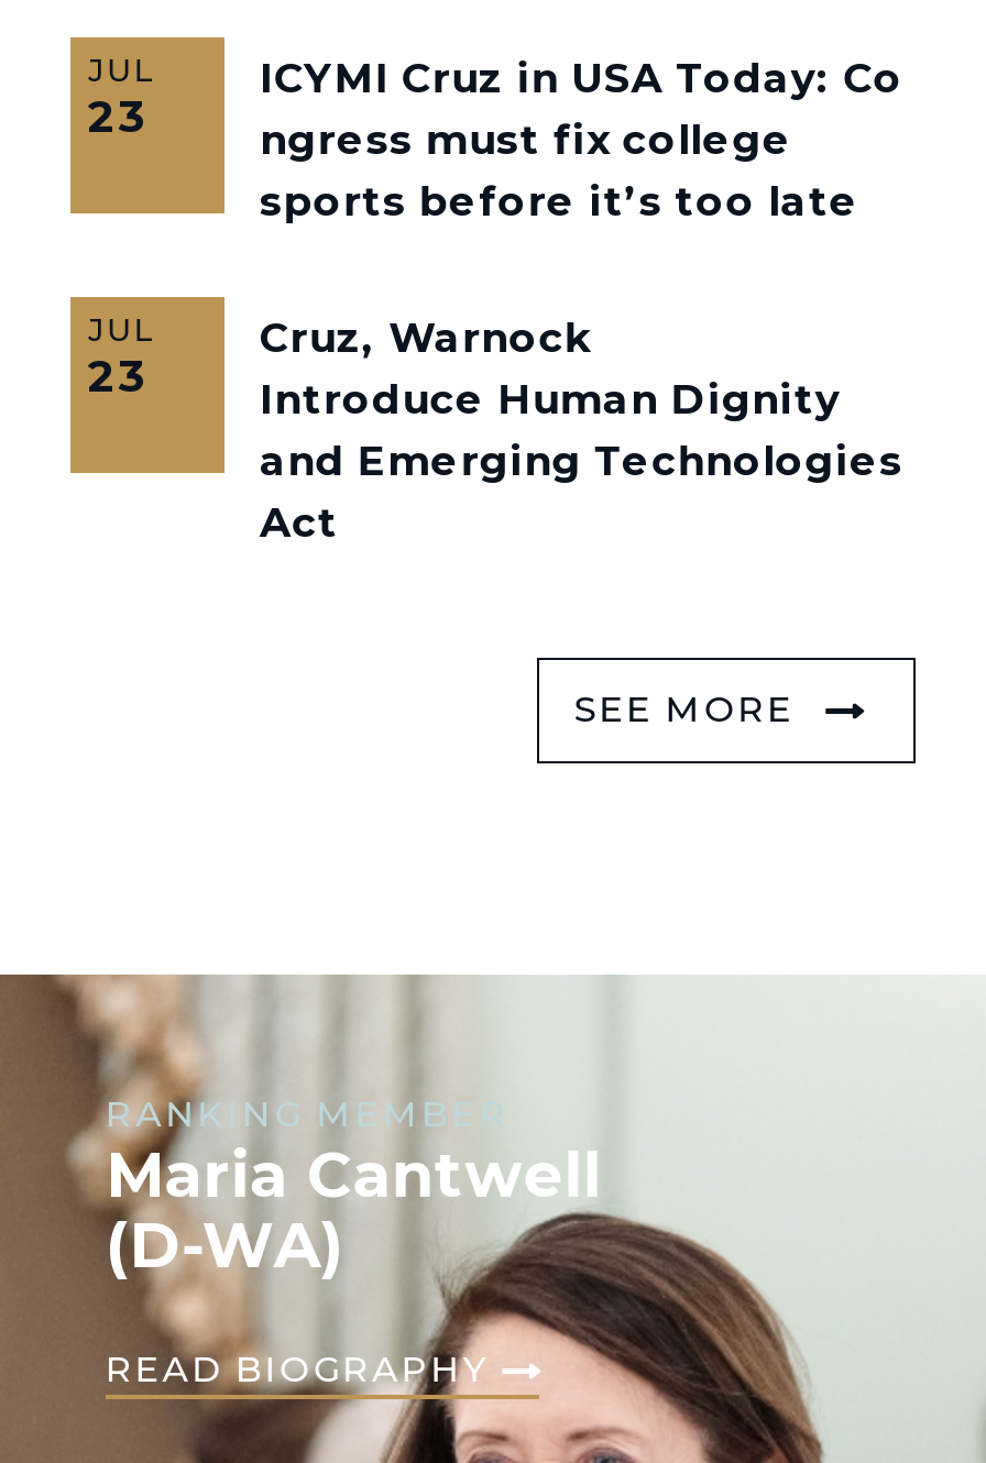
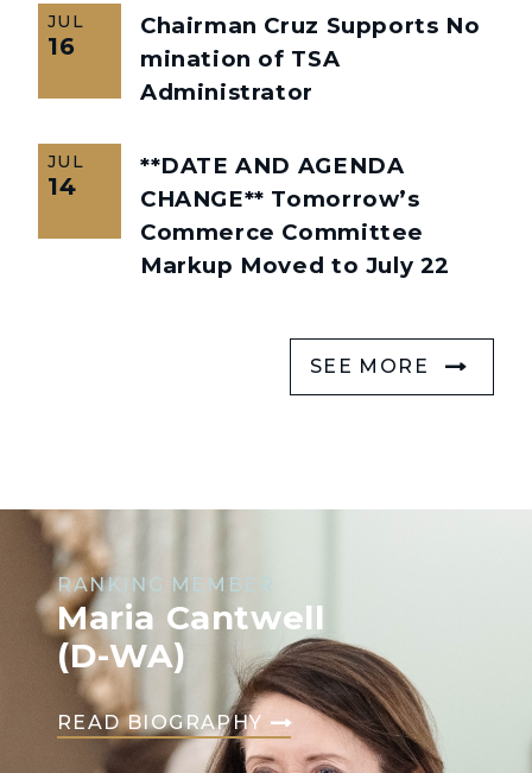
[260,53,903,227] ICYMI Cruz in USA Today: Co | ngress must fix college | sports before it’s too late -> [140,12,480,106] Chairman Cruz Supports No | mination of TSA | Administrator
[88,90,147,143] 23 -> [47,32,76,61] 16
[260,313,903,548] Cruz, Warnock | Introduce Human Dignity | and Emerging Technologies | Act -> [140,152,450,279] **DATE AND AGENDA | CHANGE** Tomorrow’s | Commerce Committee | Markup Moved to July 22
[88,350,147,403] 23 -> [47,172,77,201] 14

